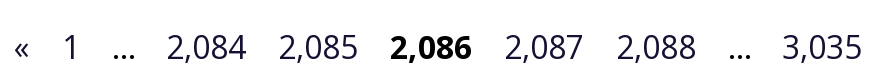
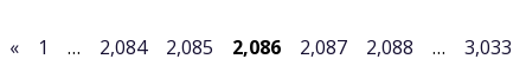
[782,24,862,68] 3,035 -> [464,34,512,60] 3,033

